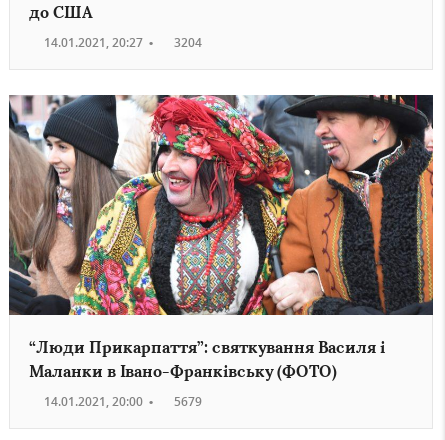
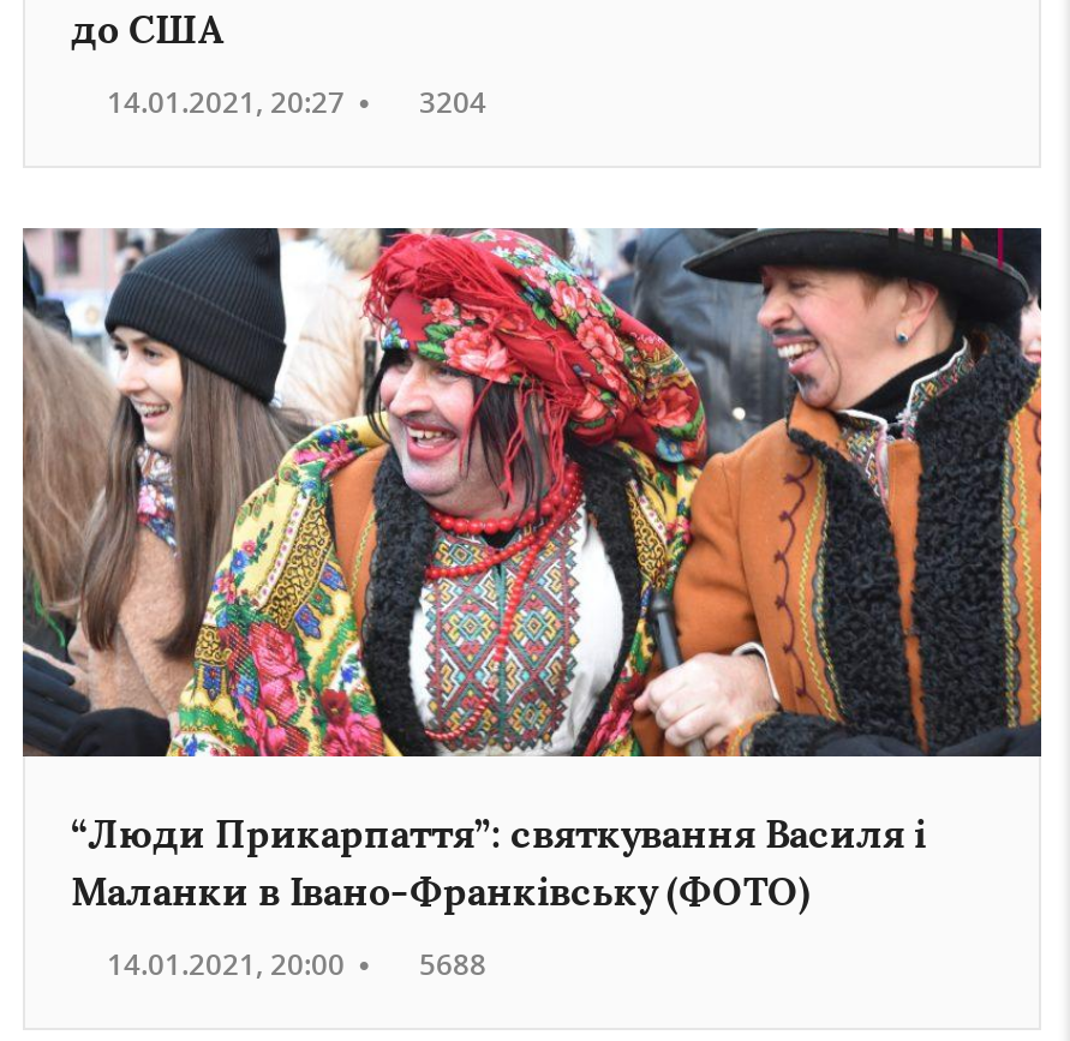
[44,393,202,410] 14.01.2021, 20:00 • 5679 -> [107,945,486,986] 14.01.2021, 20:00 • 5688

